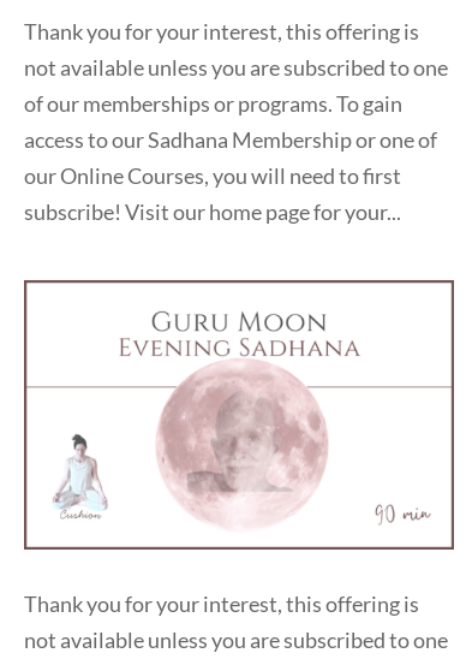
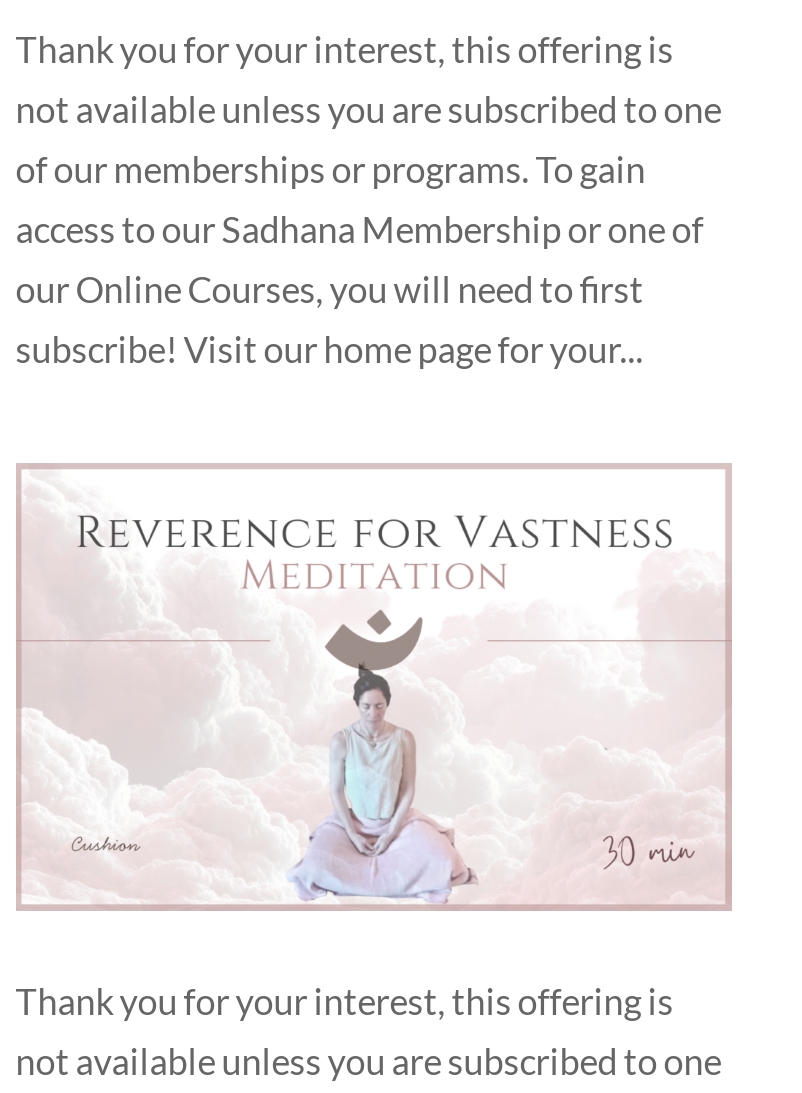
[23,279,455,550] [image] -> [14,463,734,913] [image]

